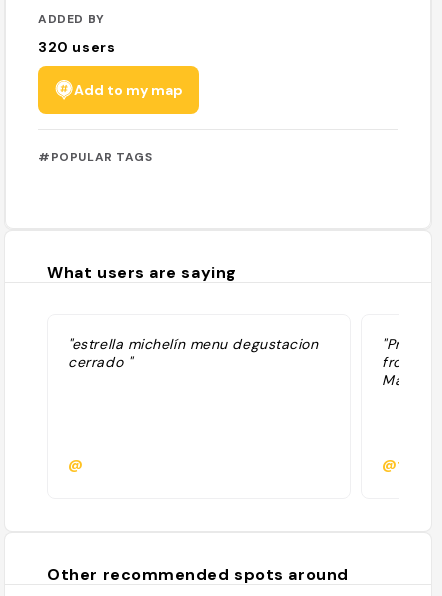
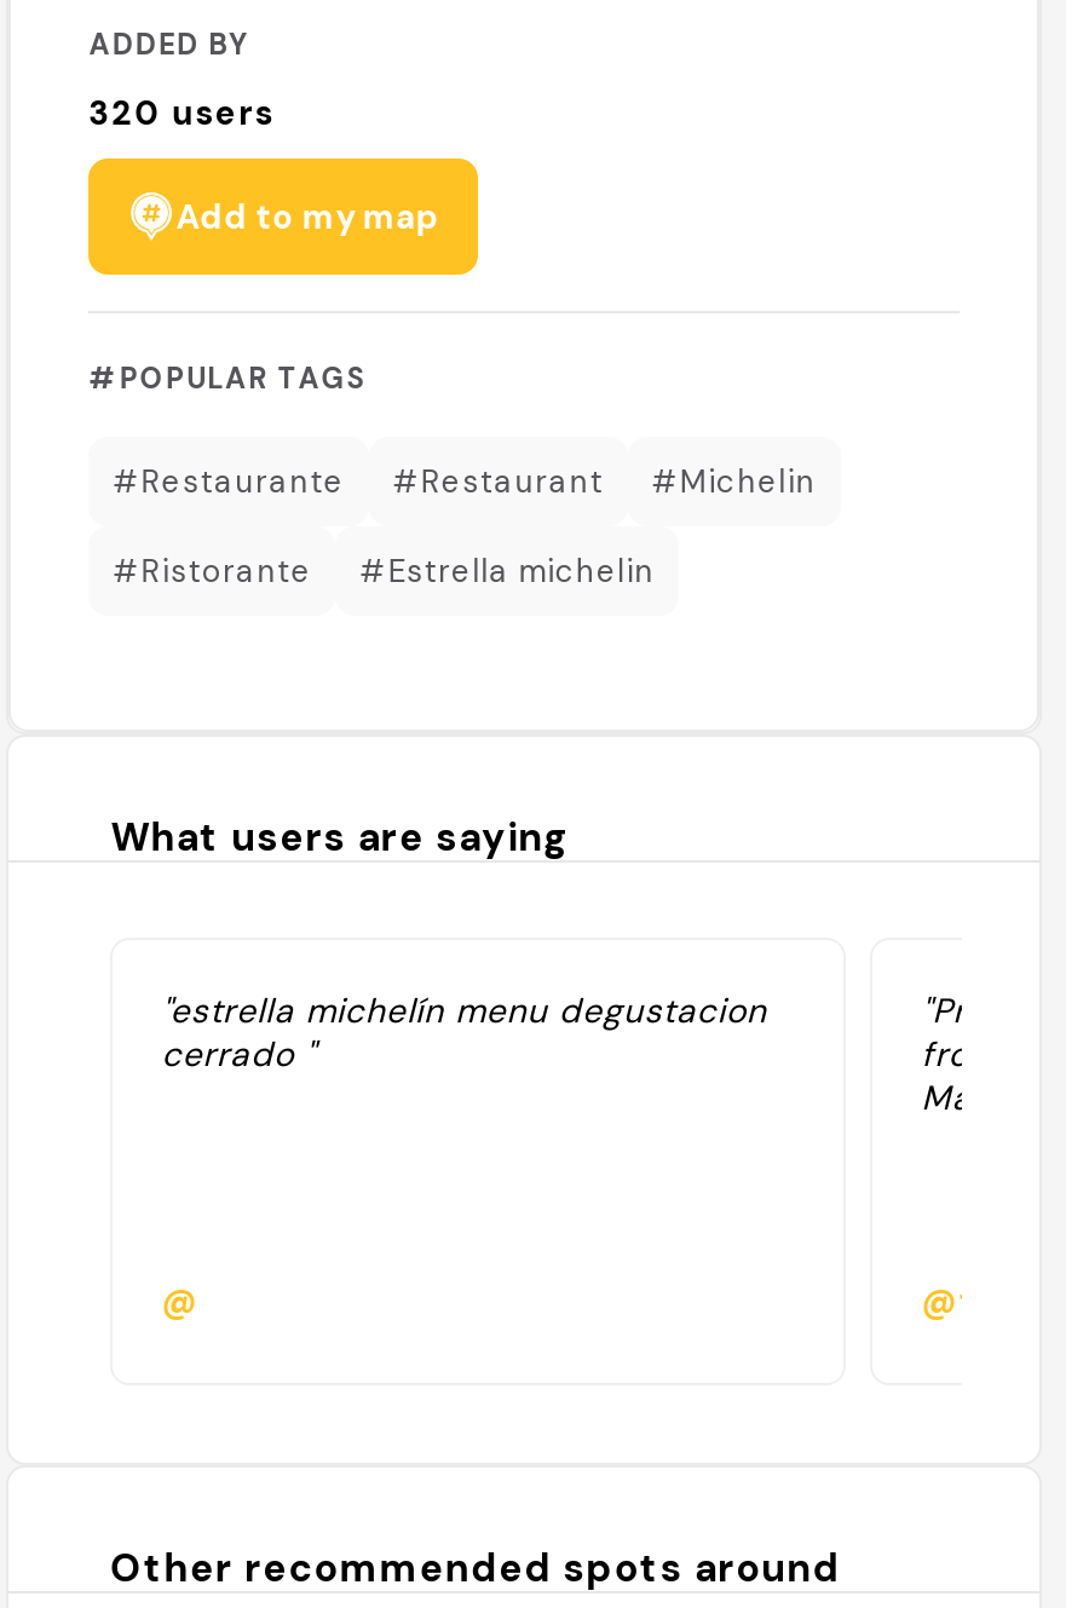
none -> [113,460,816,590] #Restaurante | #Restaurant | #Michelin | #Ristorante | #Estrella michelin

